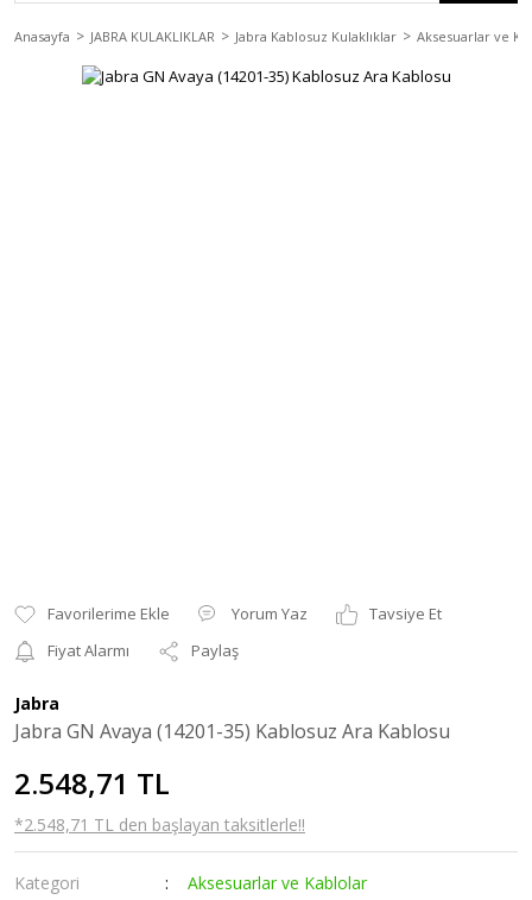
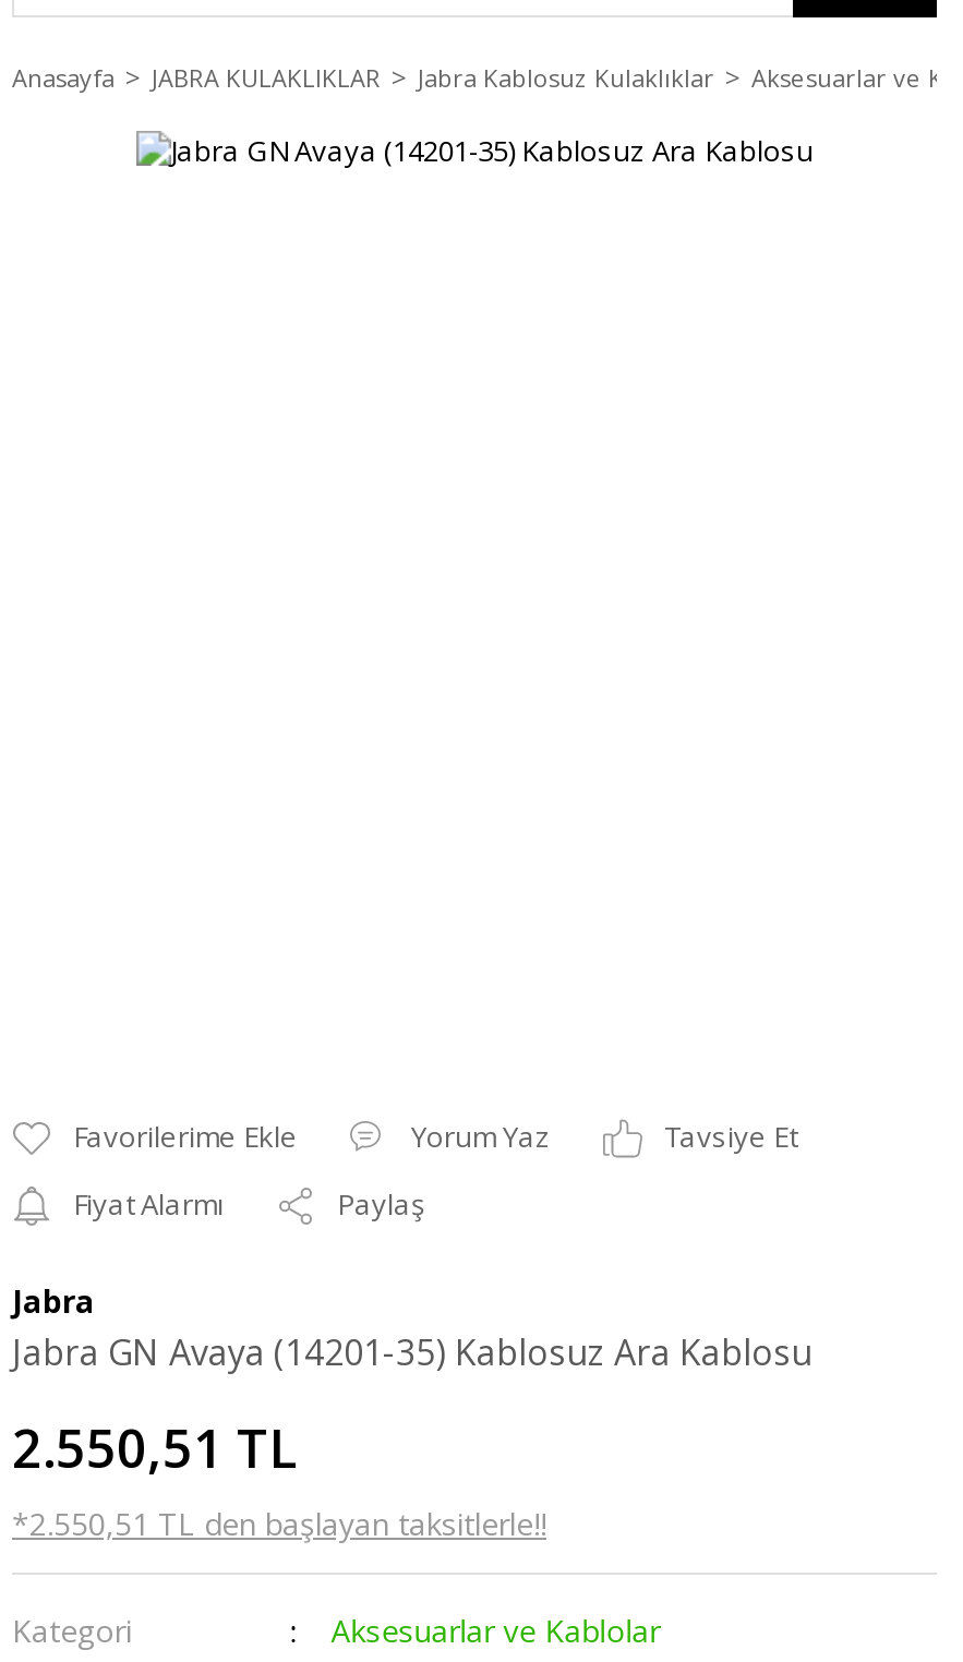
[14,763,170,803] 2.548,71 TL -> [12,1411,298,1483] 2.550,51 TL
[14,813,305,836] *2.548,71 TL den başlayan taksitlerle!! -> [12,1503,546,1544] *2.550,51 TL den başlayan taksitlerle!!

